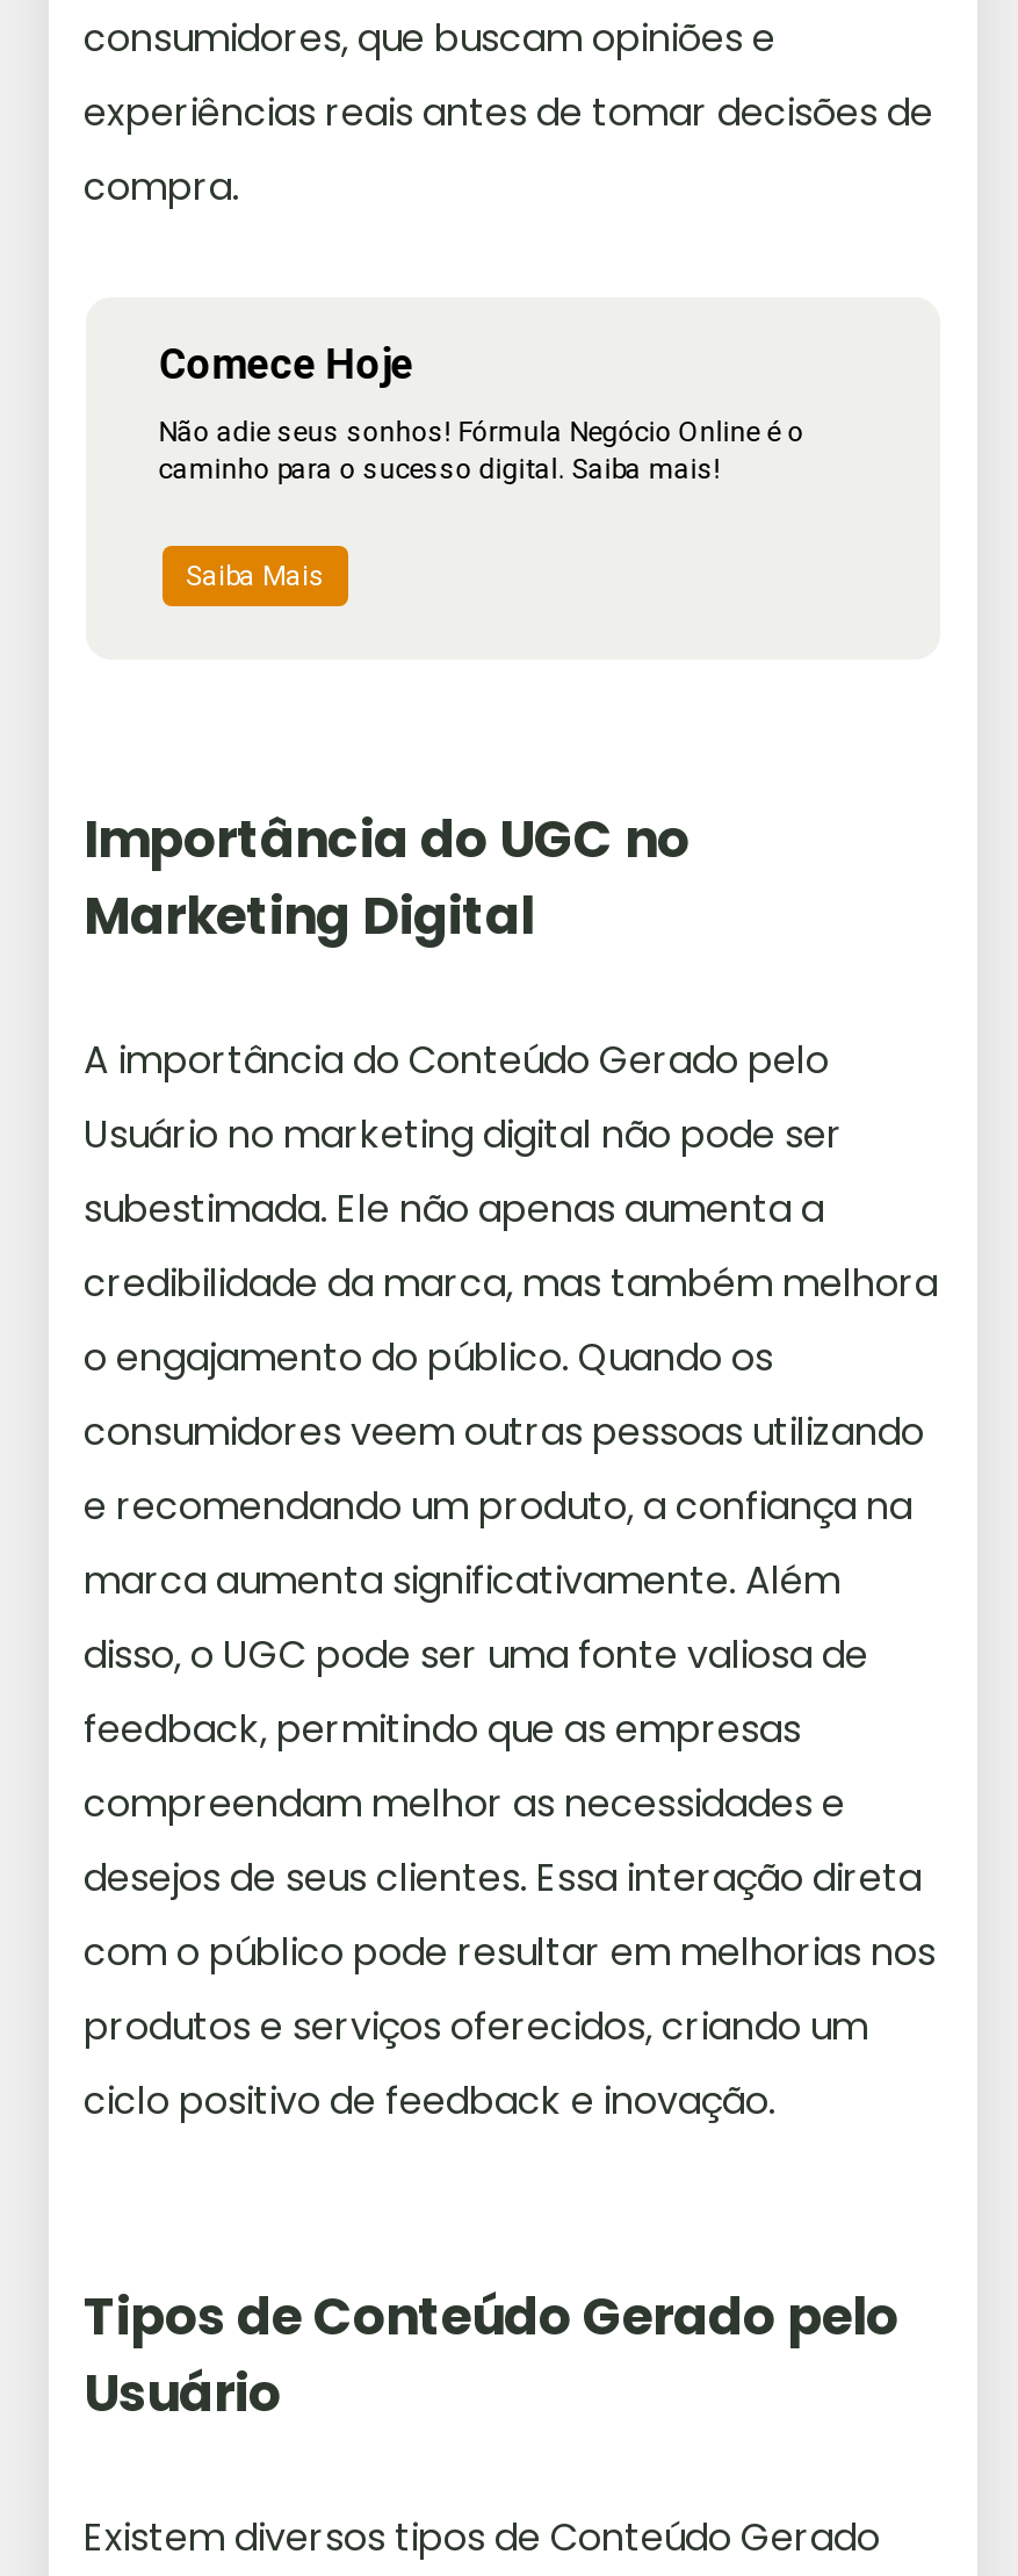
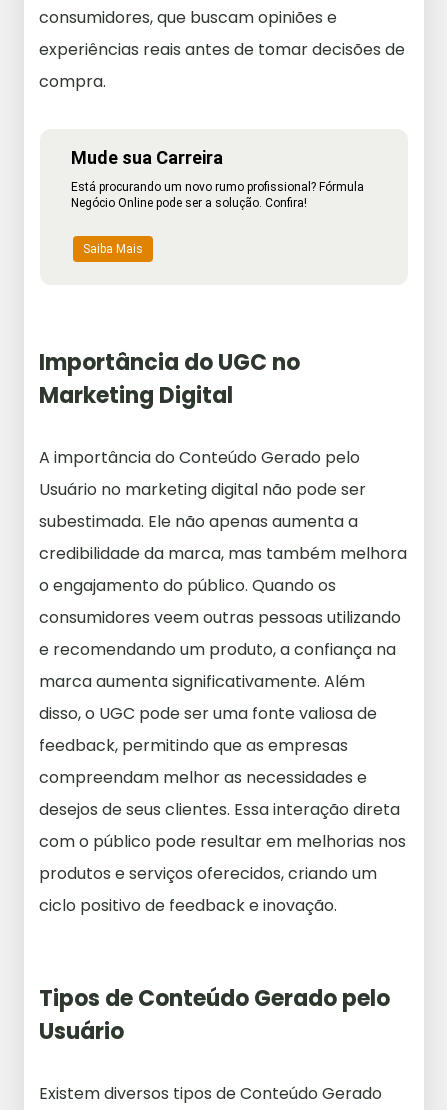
[159,339,414,388] Comece Hoje -> [71,147,223,168] Mude sua Carreira
[159,416,804,485] Não adie seus sonhos! Fórmula Negócio Online é o | caminho para o sucesso digital. Saiba mais! -> [71,180,364,210] Está procurando um novo rumo profissional? Fórmula | Negócio Online pode ser a solução. Confira!

